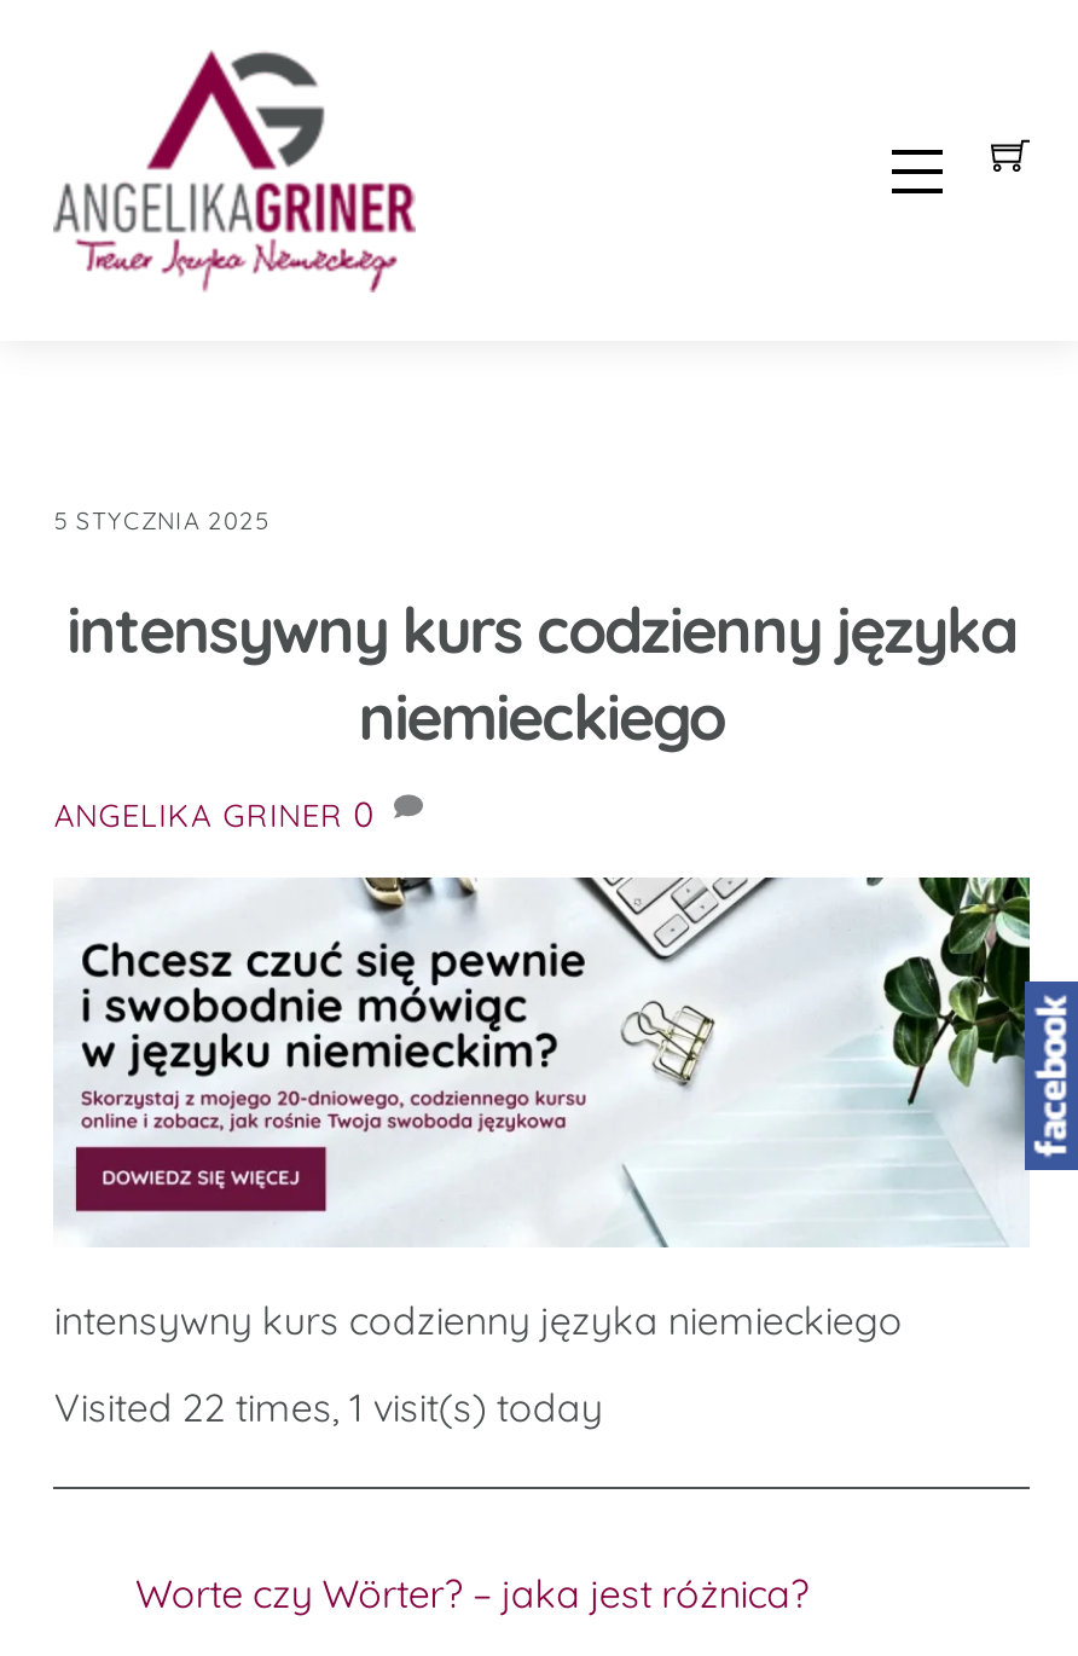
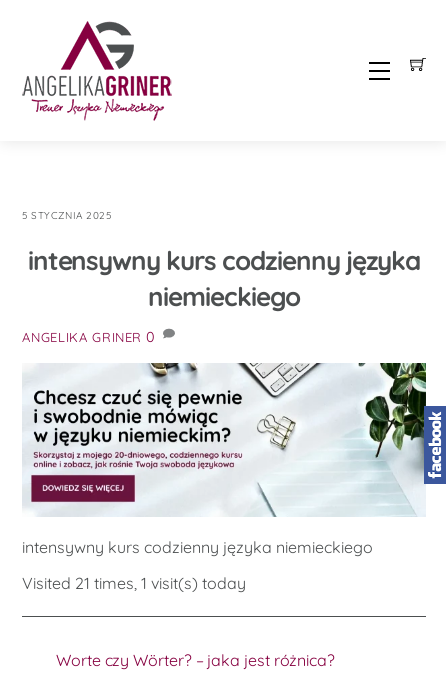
[54,1384,603,1432] Visited 22 times, 1 visit(s) today -> [22,573,246,593] Visited 21 times, 1 visit(s) today

